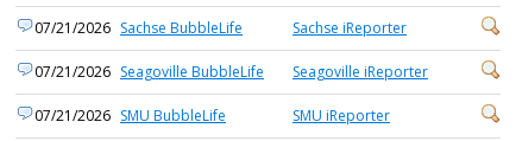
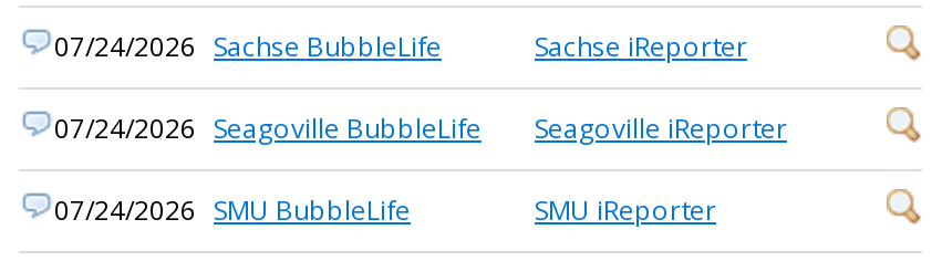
[34,18,243,38] 07/21/2026 Sachse BubbleLife -> [54,28,442,65] 07/24/2026 Sachse BubbleLife
[34,62,264,82] 07/21/2026 Seagoville BubbleLife -> [54,109,482,147] 07/24/2026 Seagoville BubbleLife
[34,105,226,126] 07/21/2026 SMU BubbleLife -> [54,191,411,229] 07/24/2026 SMU BubbleLife

